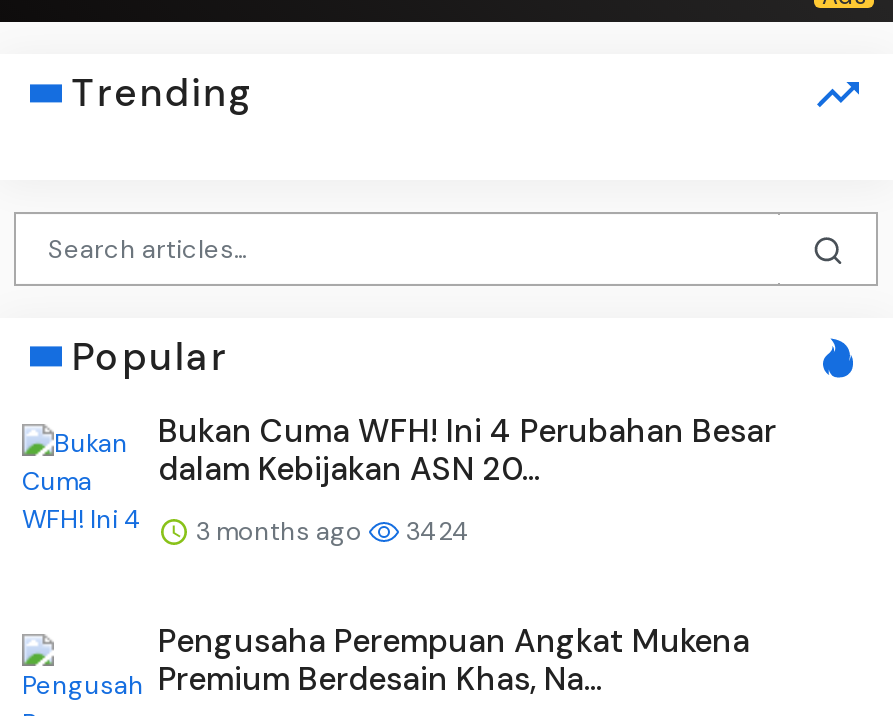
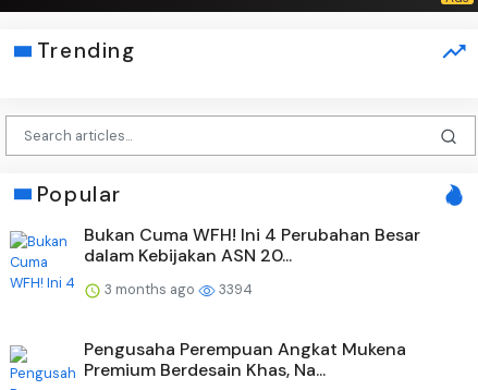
[190,514,470,548] 3 months ago 3424 -> [101,280,253,298] 3 months ago 3394

